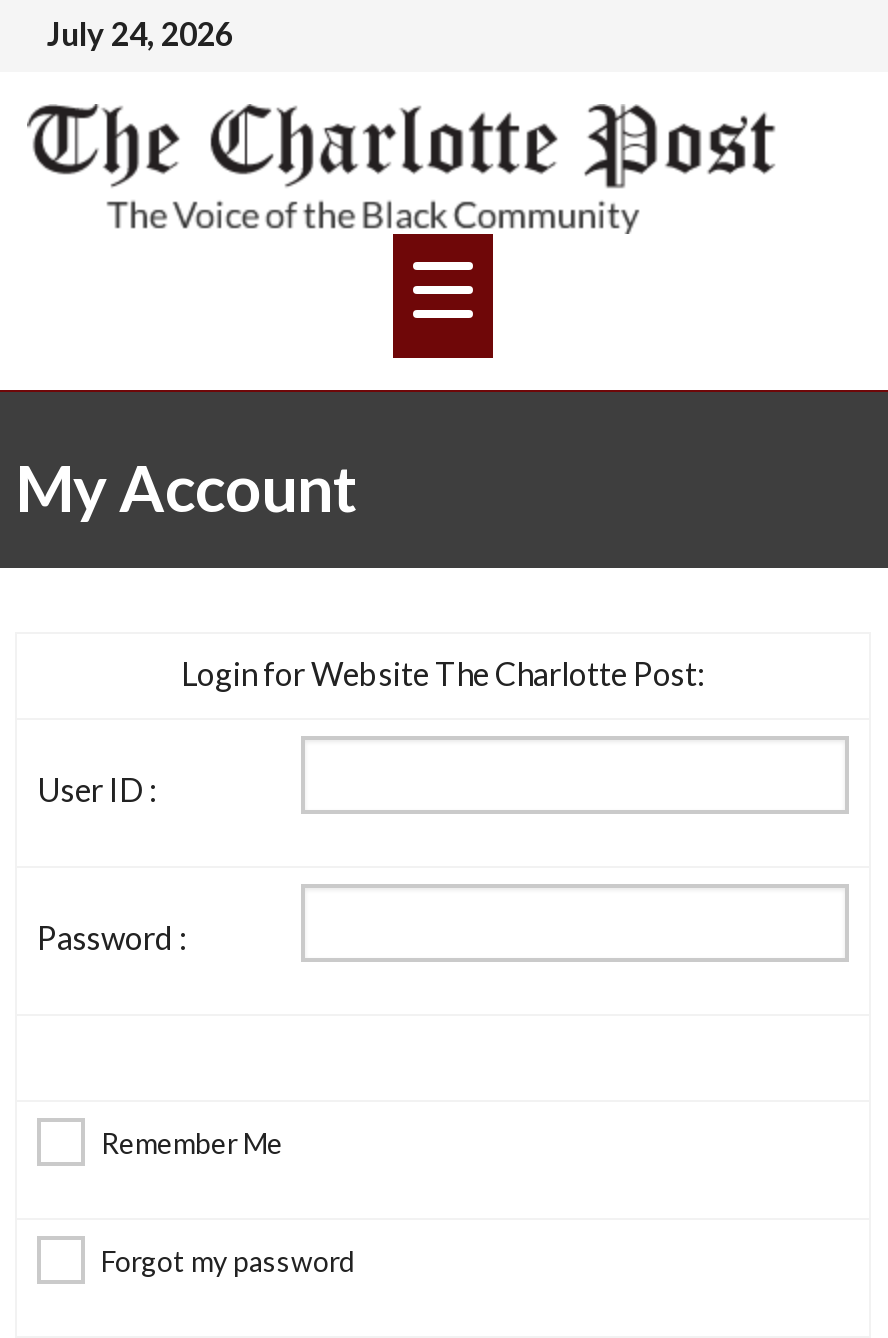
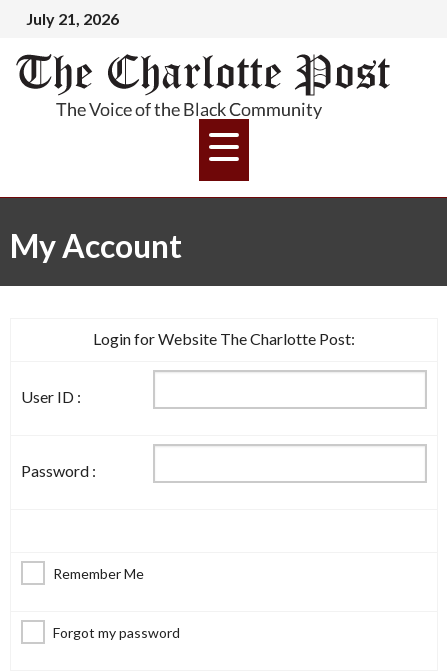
[47,14,233,52] July 24, 2026 -> [26,9,119,28] July 21, 2026

